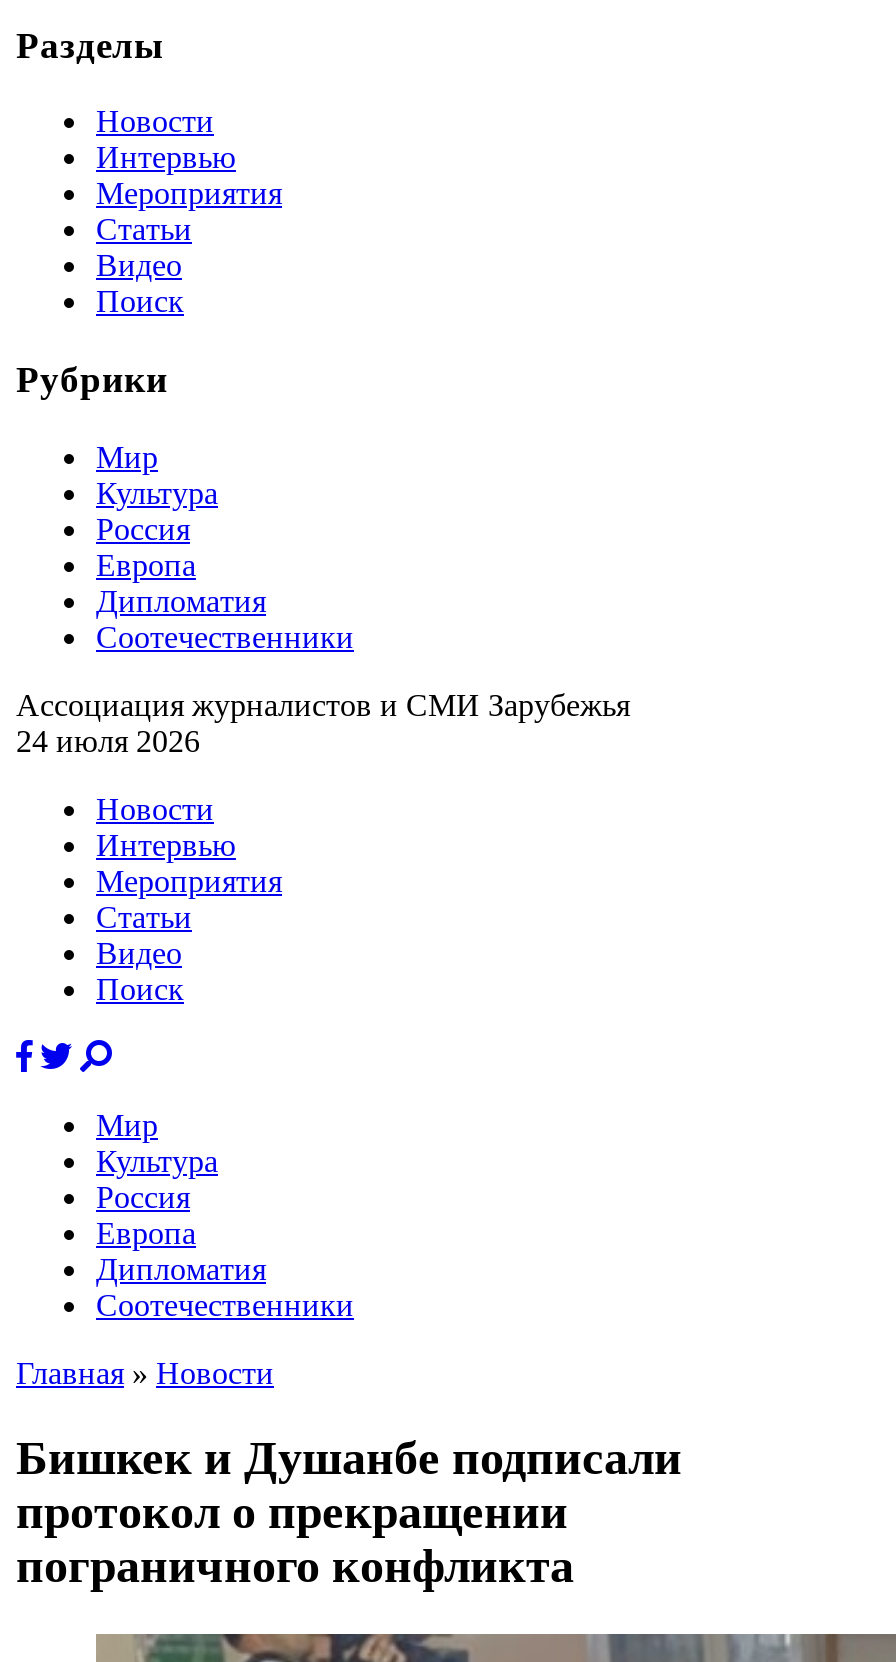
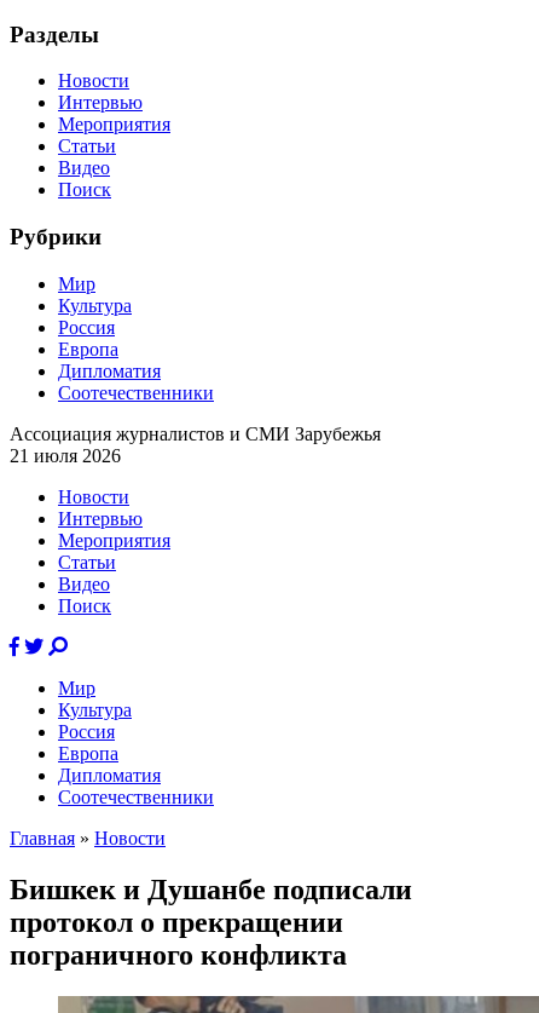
[16,724,200,758] 24 июля 2026 -> [10,445,121,466] 21 июля 2026

